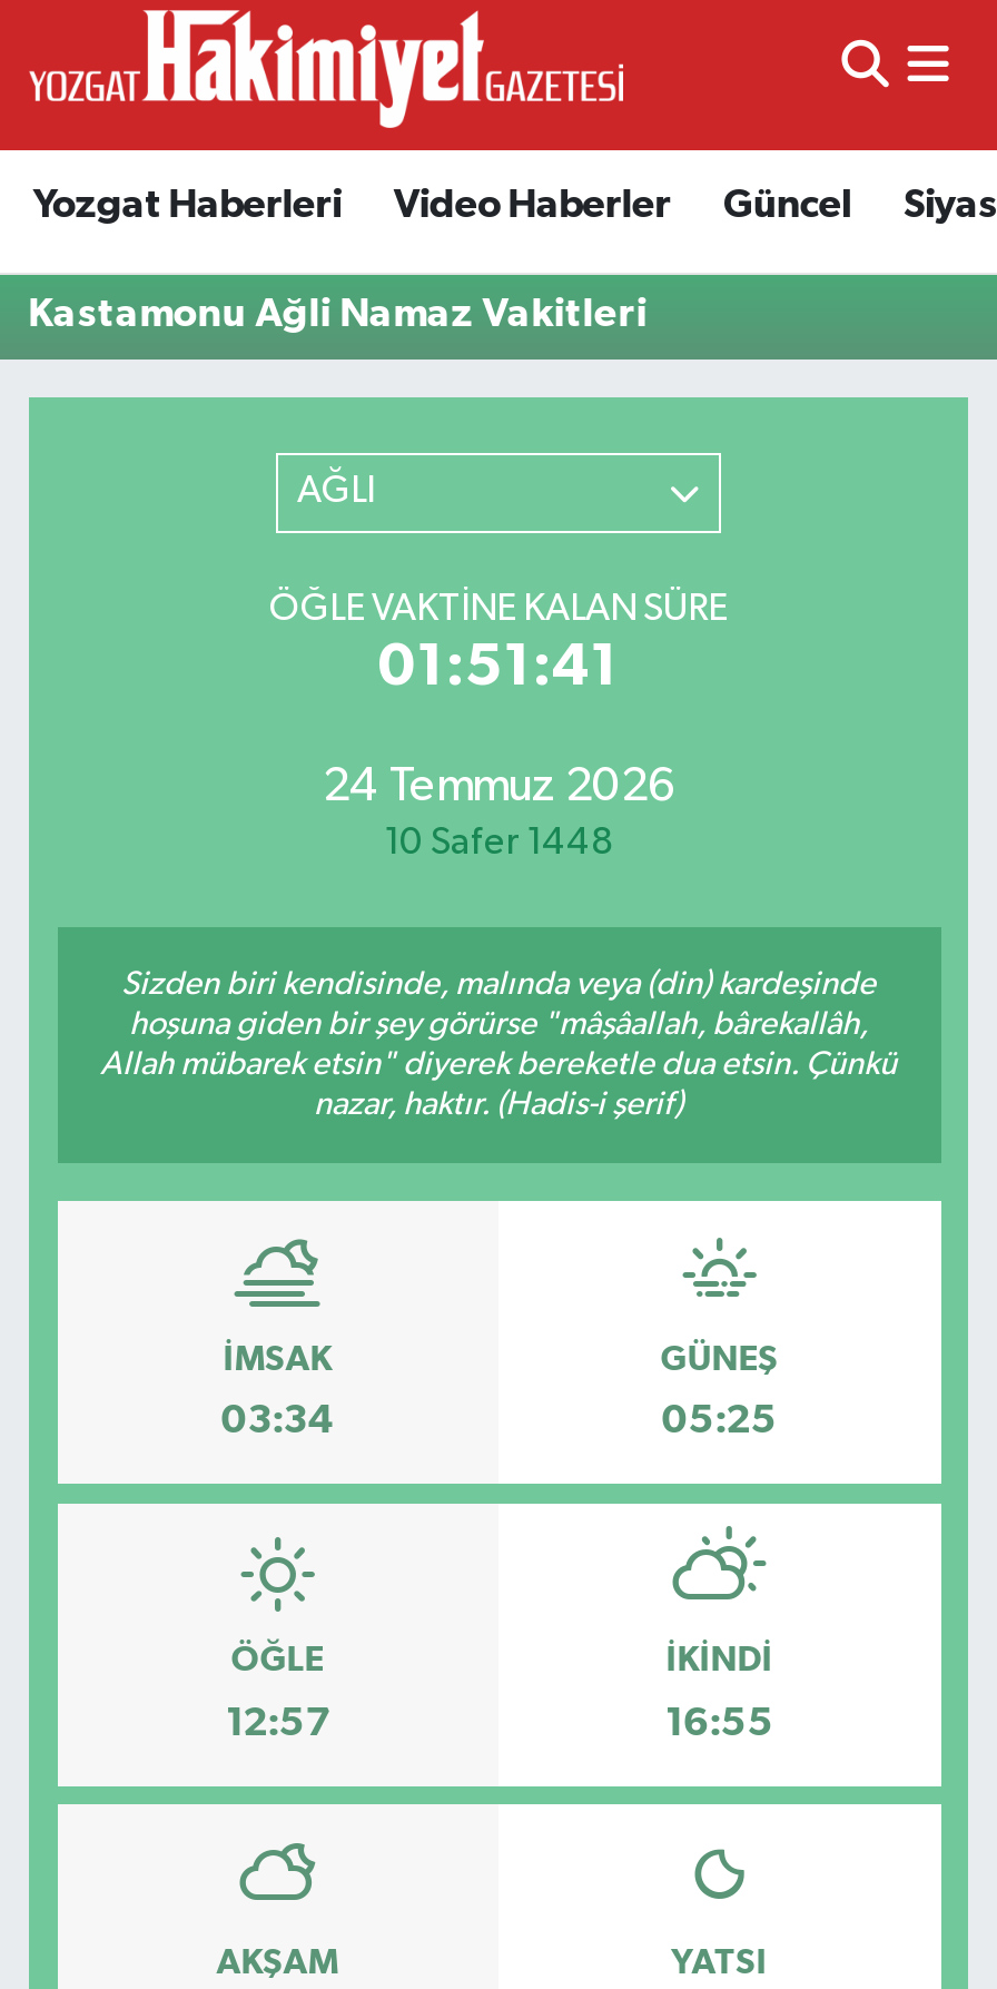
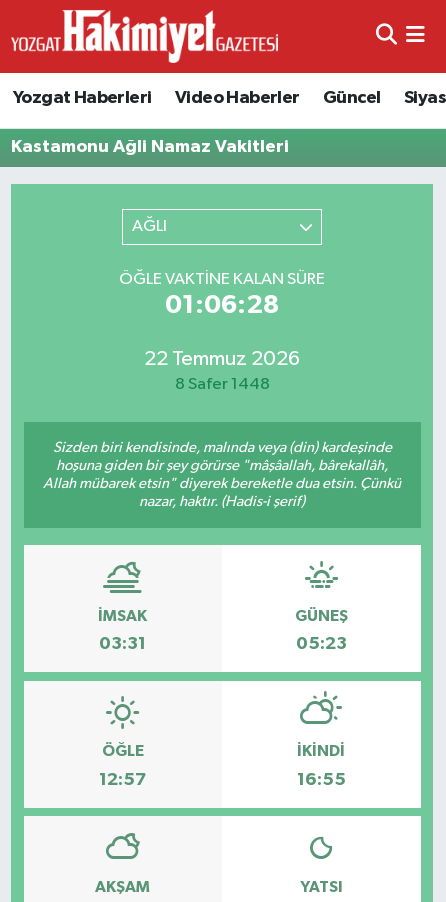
[378,638,619,696] 01:51:41 -> [165,292,279,318] 01:06:28
[323,761,674,810] 24 Temmuz 2026 -> [144,347,300,369] 22 Temmuz 2026
[384,824,613,861] 10 Safer 1448 -> [174,375,269,392] 8 Safer 1448
[221,1401,334,1441] 03:34 -> [99,635,146,653] 03:31
[661,1401,777,1441] 05:25 -> [296,635,347,653] 05:23

